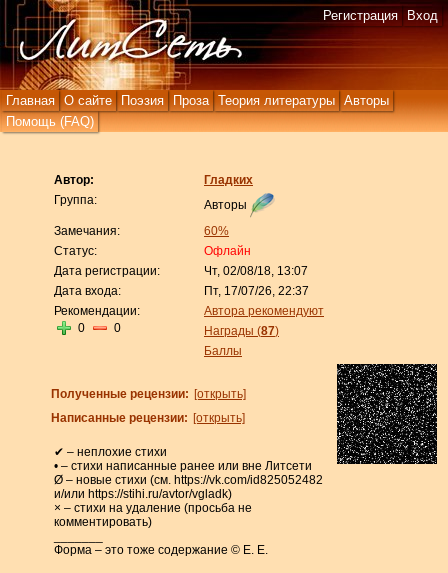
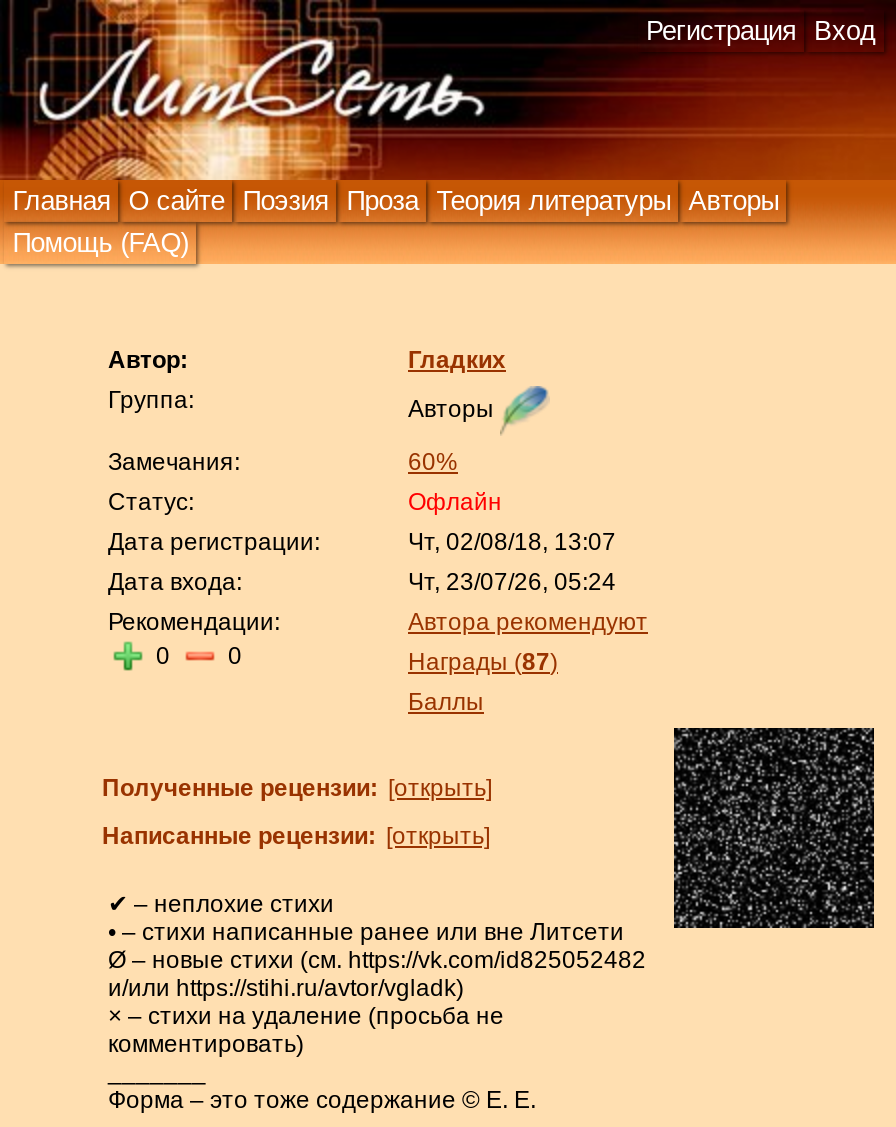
[204,284,309,298] Пт, 17/07/26, 22:37 -> [408,568,616,596] Чт, 23/07/26, 05:24

